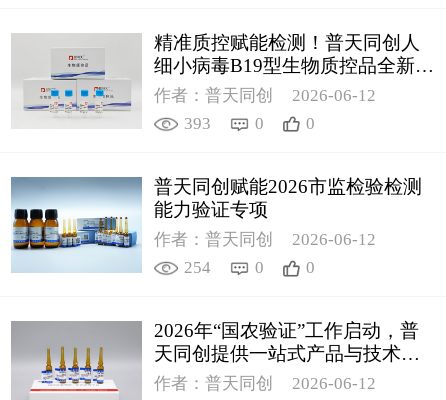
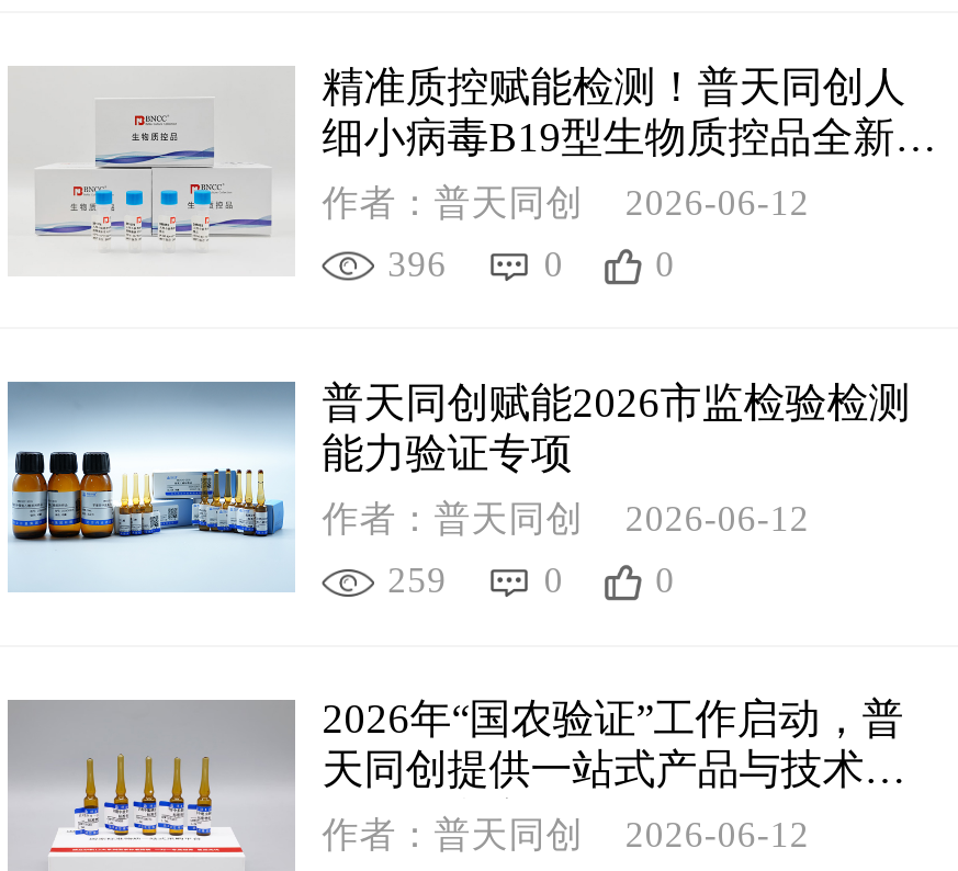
[184,114,211,133] 393 -> [388,244,447,285] 396
[184,258,211,277] 254 -> [388,560,447,602] 259

